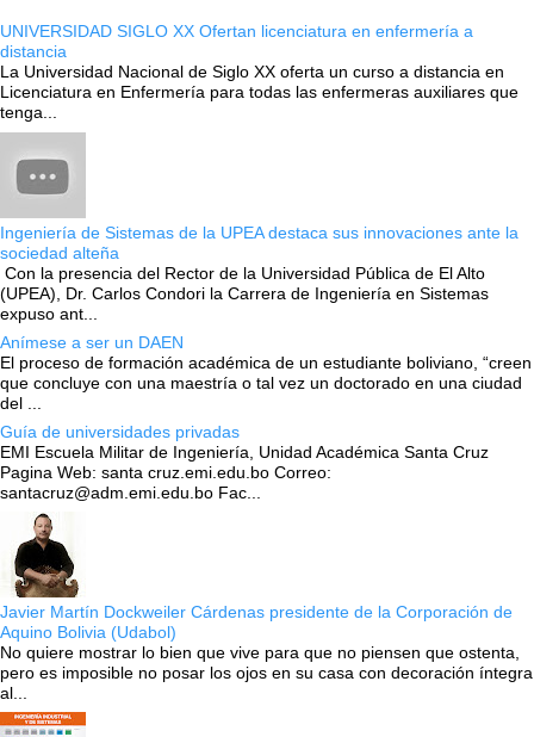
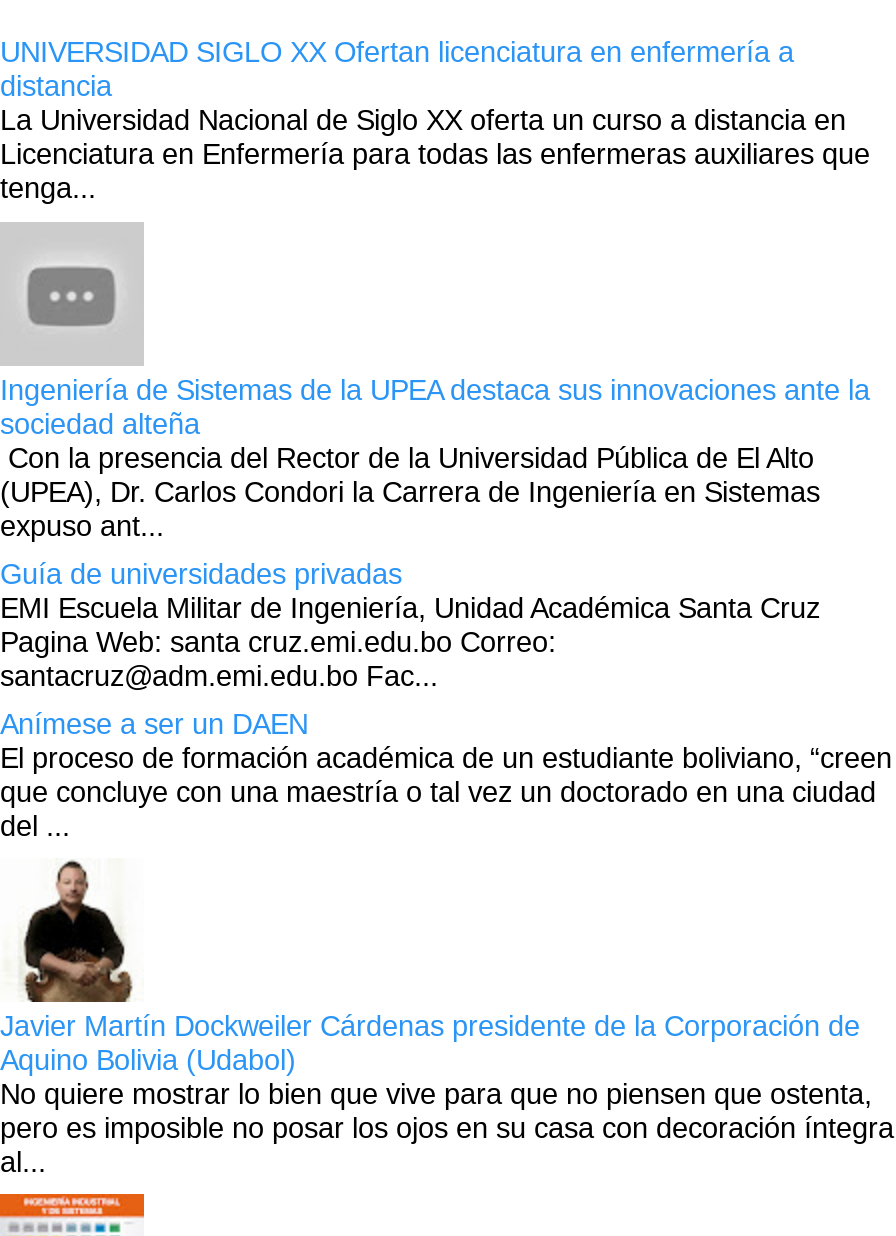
moved [0,333,532,413] -> [0,708,892,842]: Anímese a ser un DAEN | El proceso de formación académica de un estudiante boliviano, “creen | que concluye con una maestría o tal vez un doctorado en una ciudad | del ...
moved [0,422,489,502] -> [0,558,820,692]: Guía de universidades privadas | EMI Escuela Militar de Ingeniería, Unidad Académica Santa Cruz | Pagina Web: santa cruz.emi.edu.bo Correo: | santacruz@adm.emi.edu.bo Fac...

